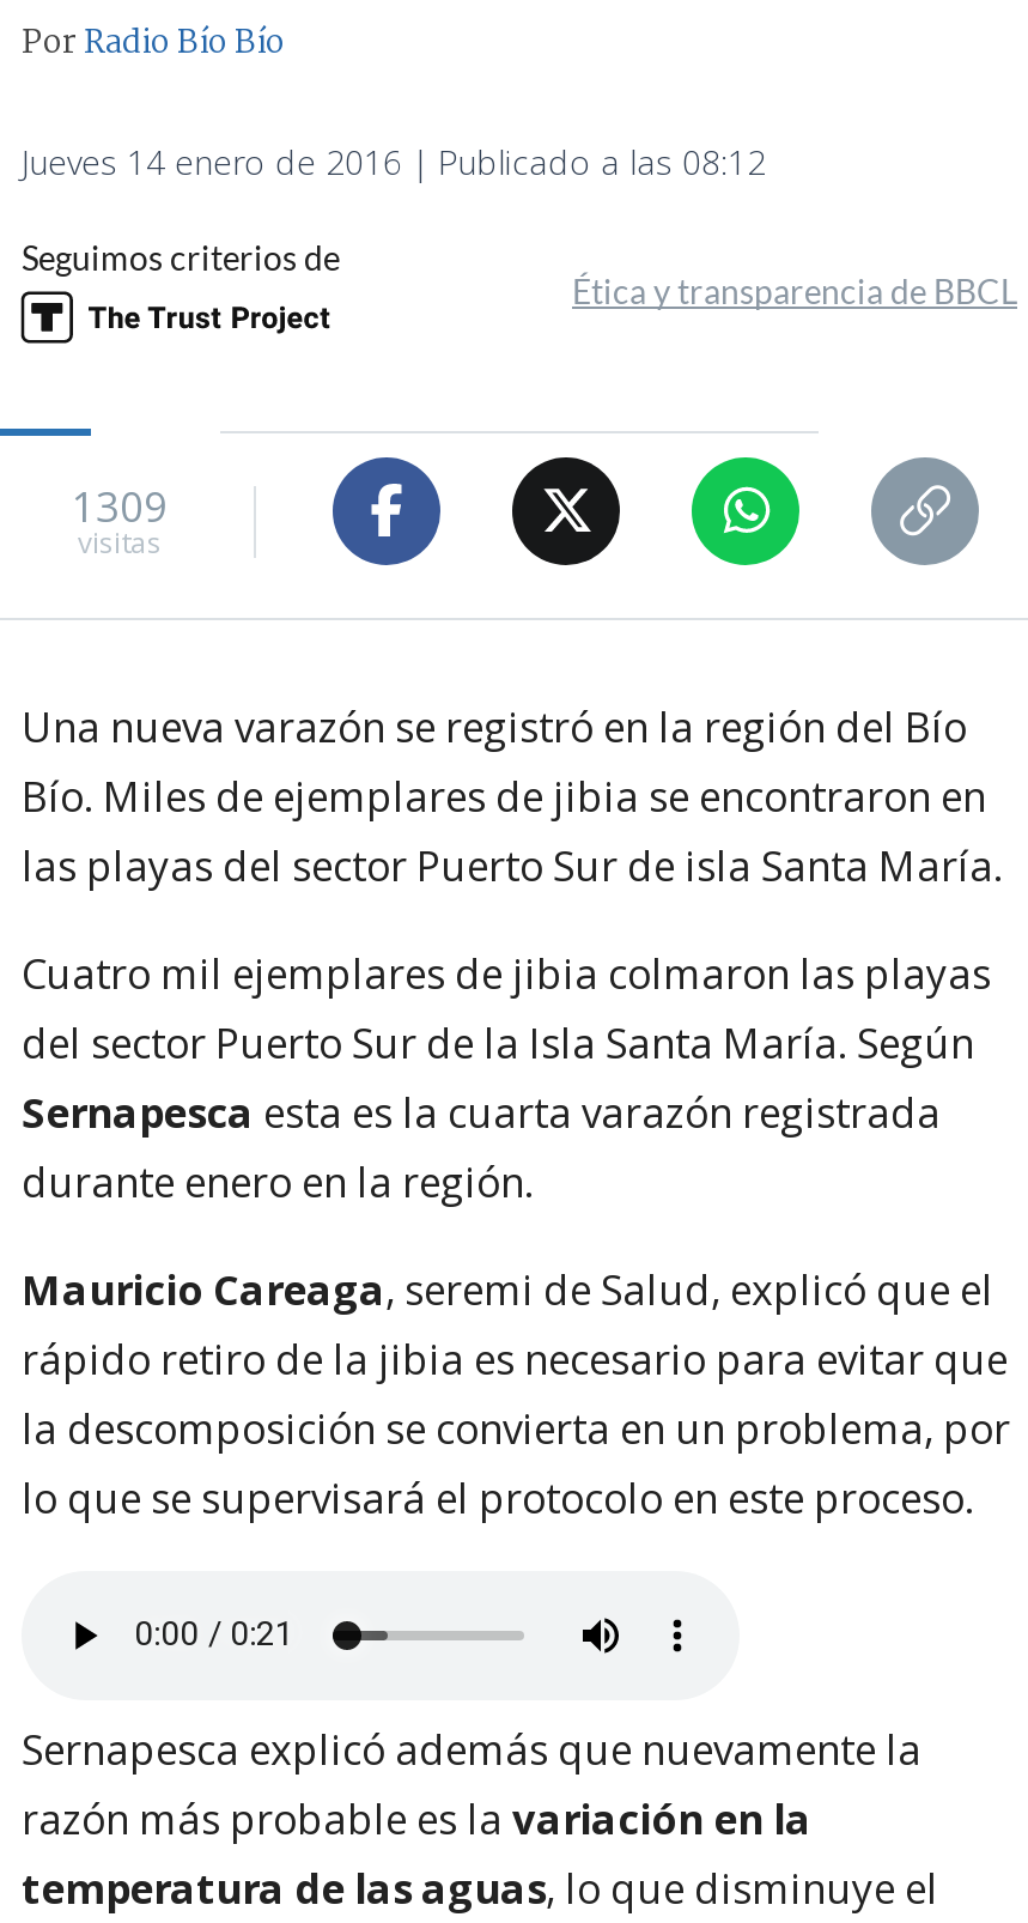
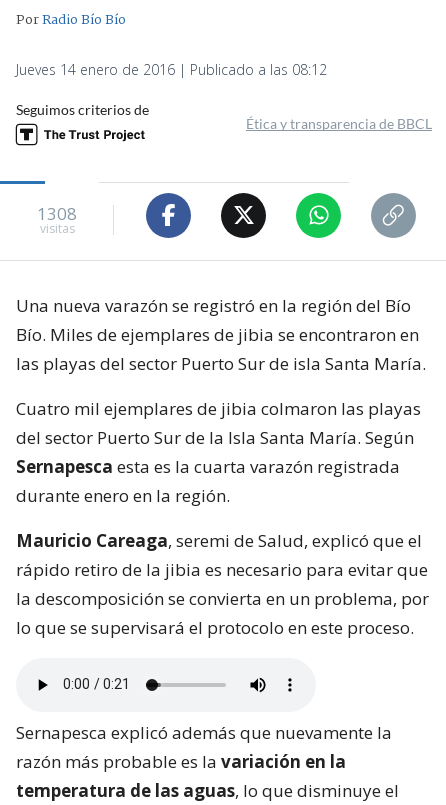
[72,480,168,535] 1309 -> [37,202,77,225] 1308

